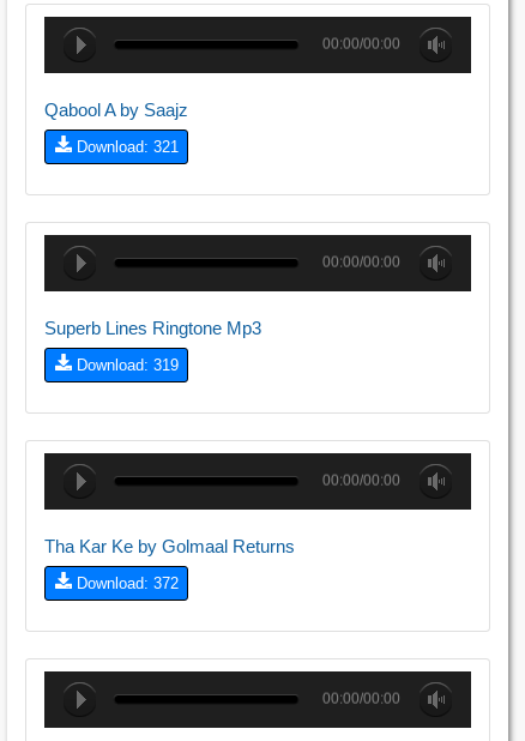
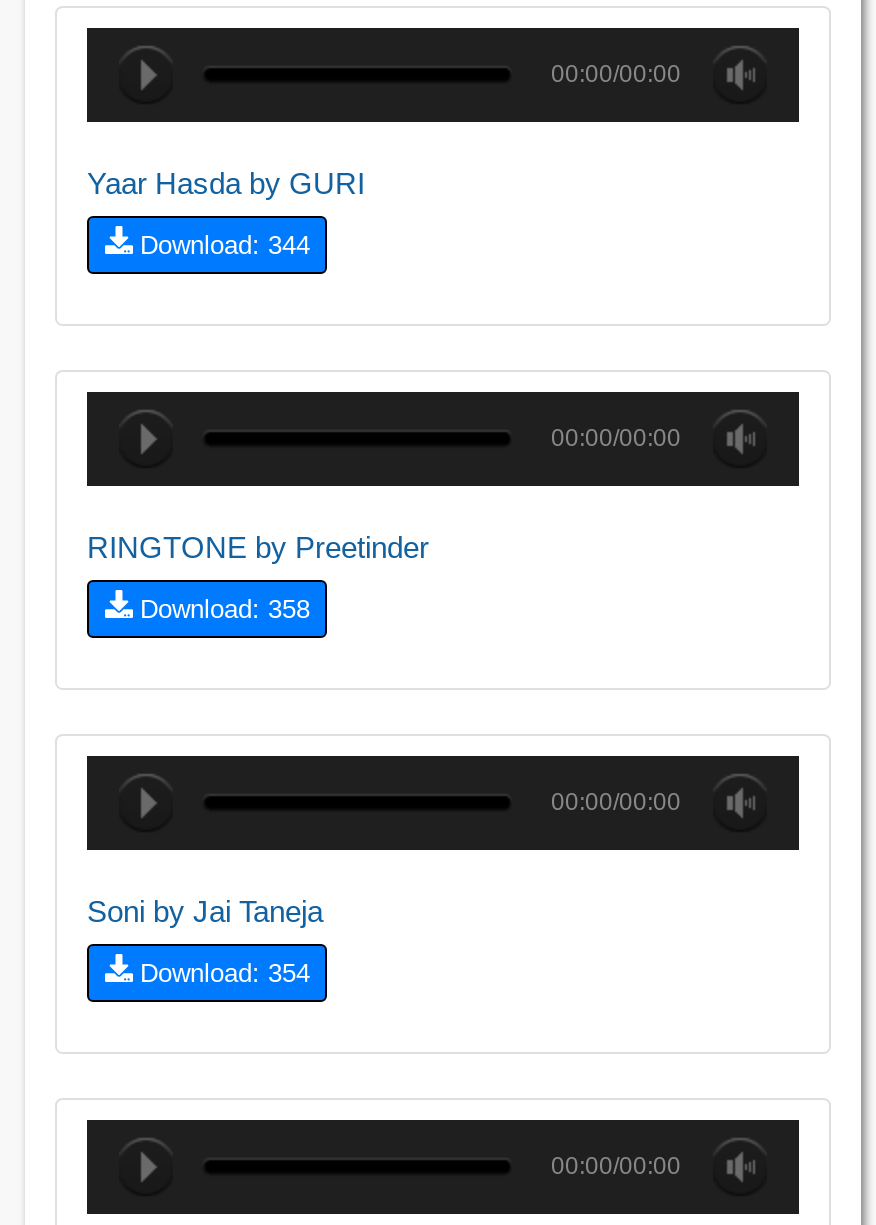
[44,100,188,120] Qabool A by Saajz -> [87,166,365,200] Yaar Hasda by GURI
[71,138,178,156] Download: 321 -> [132,230,310,260] Download: 344
[44,318,261,338] Superb Lines Ringtone Mp3 -> [87,530,429,564] RINGTONE by Preetinder
[71,356,178,374] Download: 319 -> [132,594,310,624] Download: 358
[44,536,295,556] Tha Kar Ke by Golmaal Returns -> [87,894,323,928] Soni by Jai Taneja
[71,574,178,592] Download: 372 -> [132,958,310,988] Download: 354

